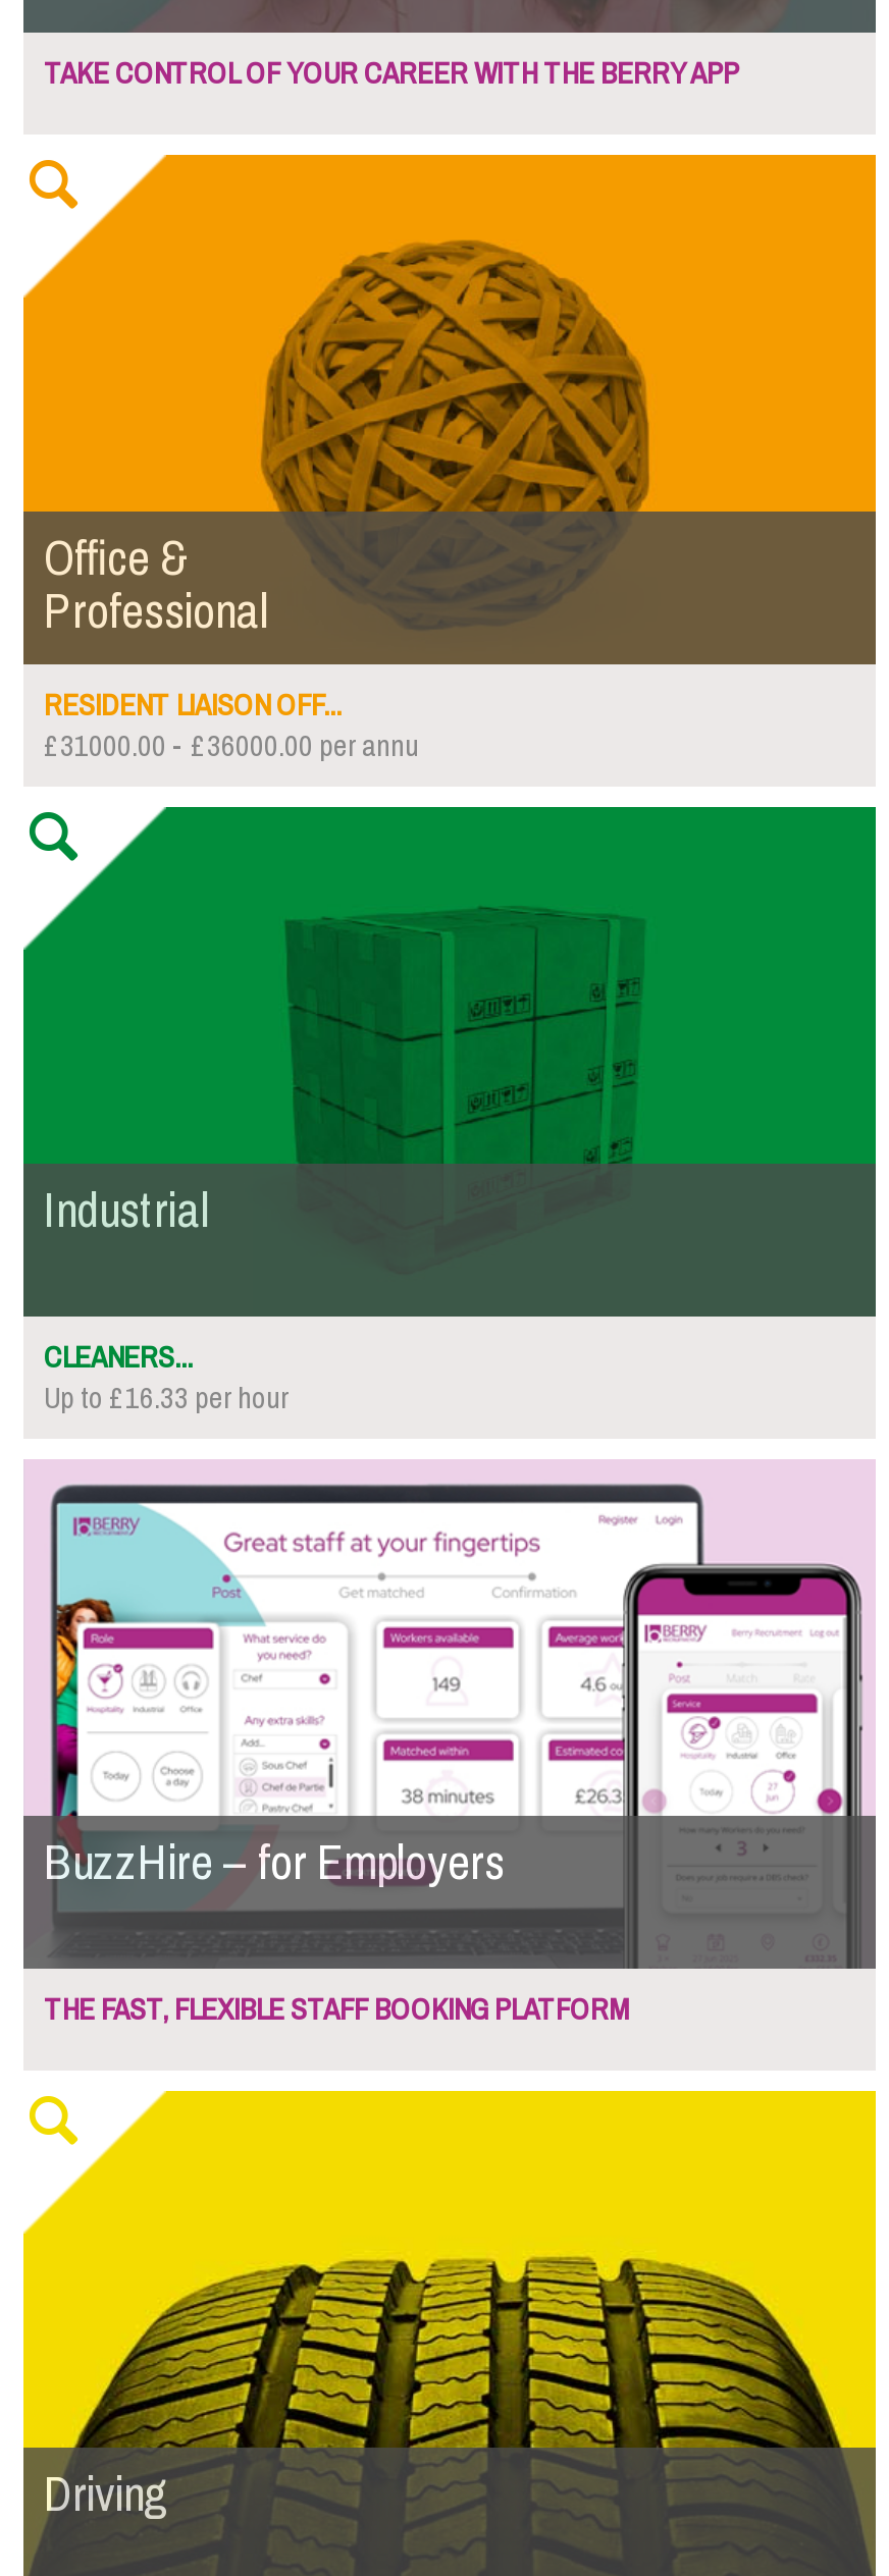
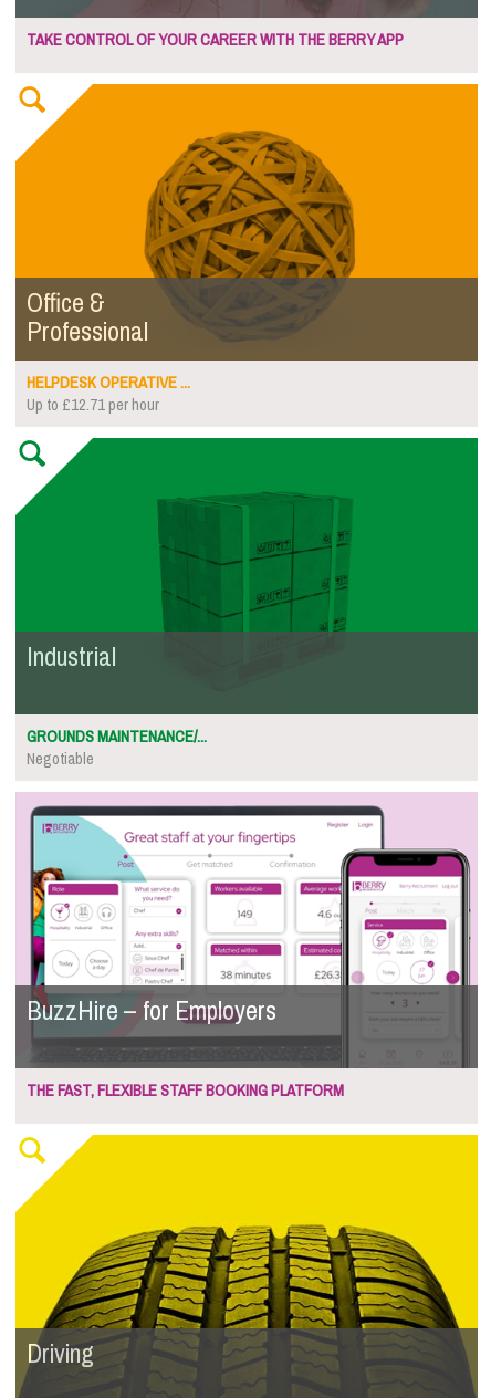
[44,677,419,774] RESIDENT LIAISON OFF... | £31000.00 - £36000.00 per annu -> [27,367,190,420] HELPDESK OPERATIVE ... | Up to £12.71 per hour
[44,1329,289,1427] CLEANERS... | Up to £16.33 per hour -> [27,721,207,774] GROUNDS MAINTENANCE/... | Negotiable

